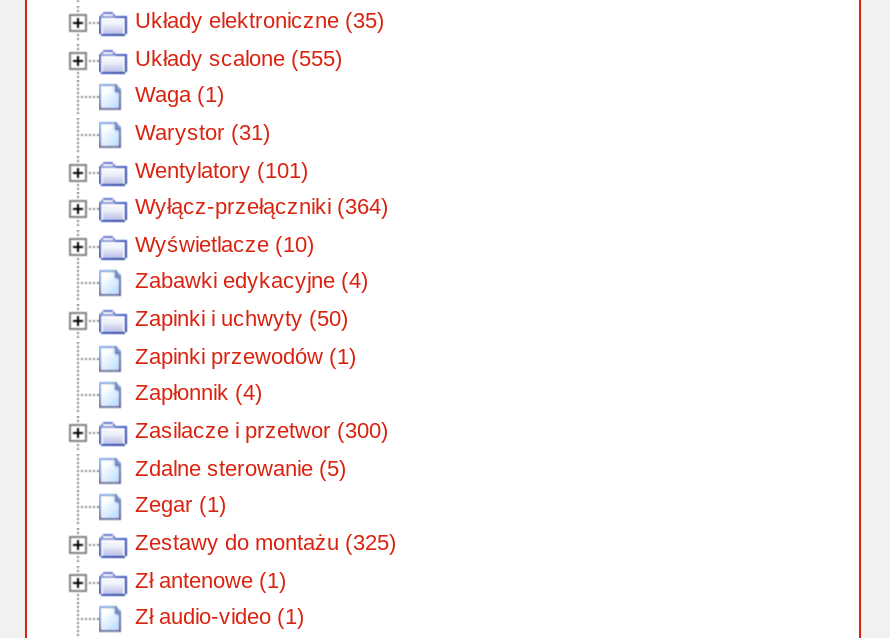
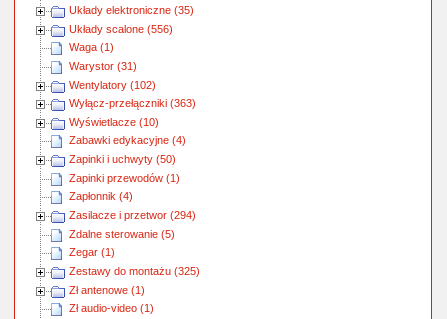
[135,45,343,69] Układy scalone (555) -> [69,22,173,34] Układy scalone (556)
[135,157,309,181] Wentylatory (101) -> [69,78,156,90] Wentylatory (102)
[135,194,389,218] Wyłącz-przełączniki (364) -> [69,97,196,109] Wyłącz-przełączniki (363)
[135,418,389,442] Zasilacze i przetwor (300) -> [69,209,196,221] Zasilacze i przetwor (294)

